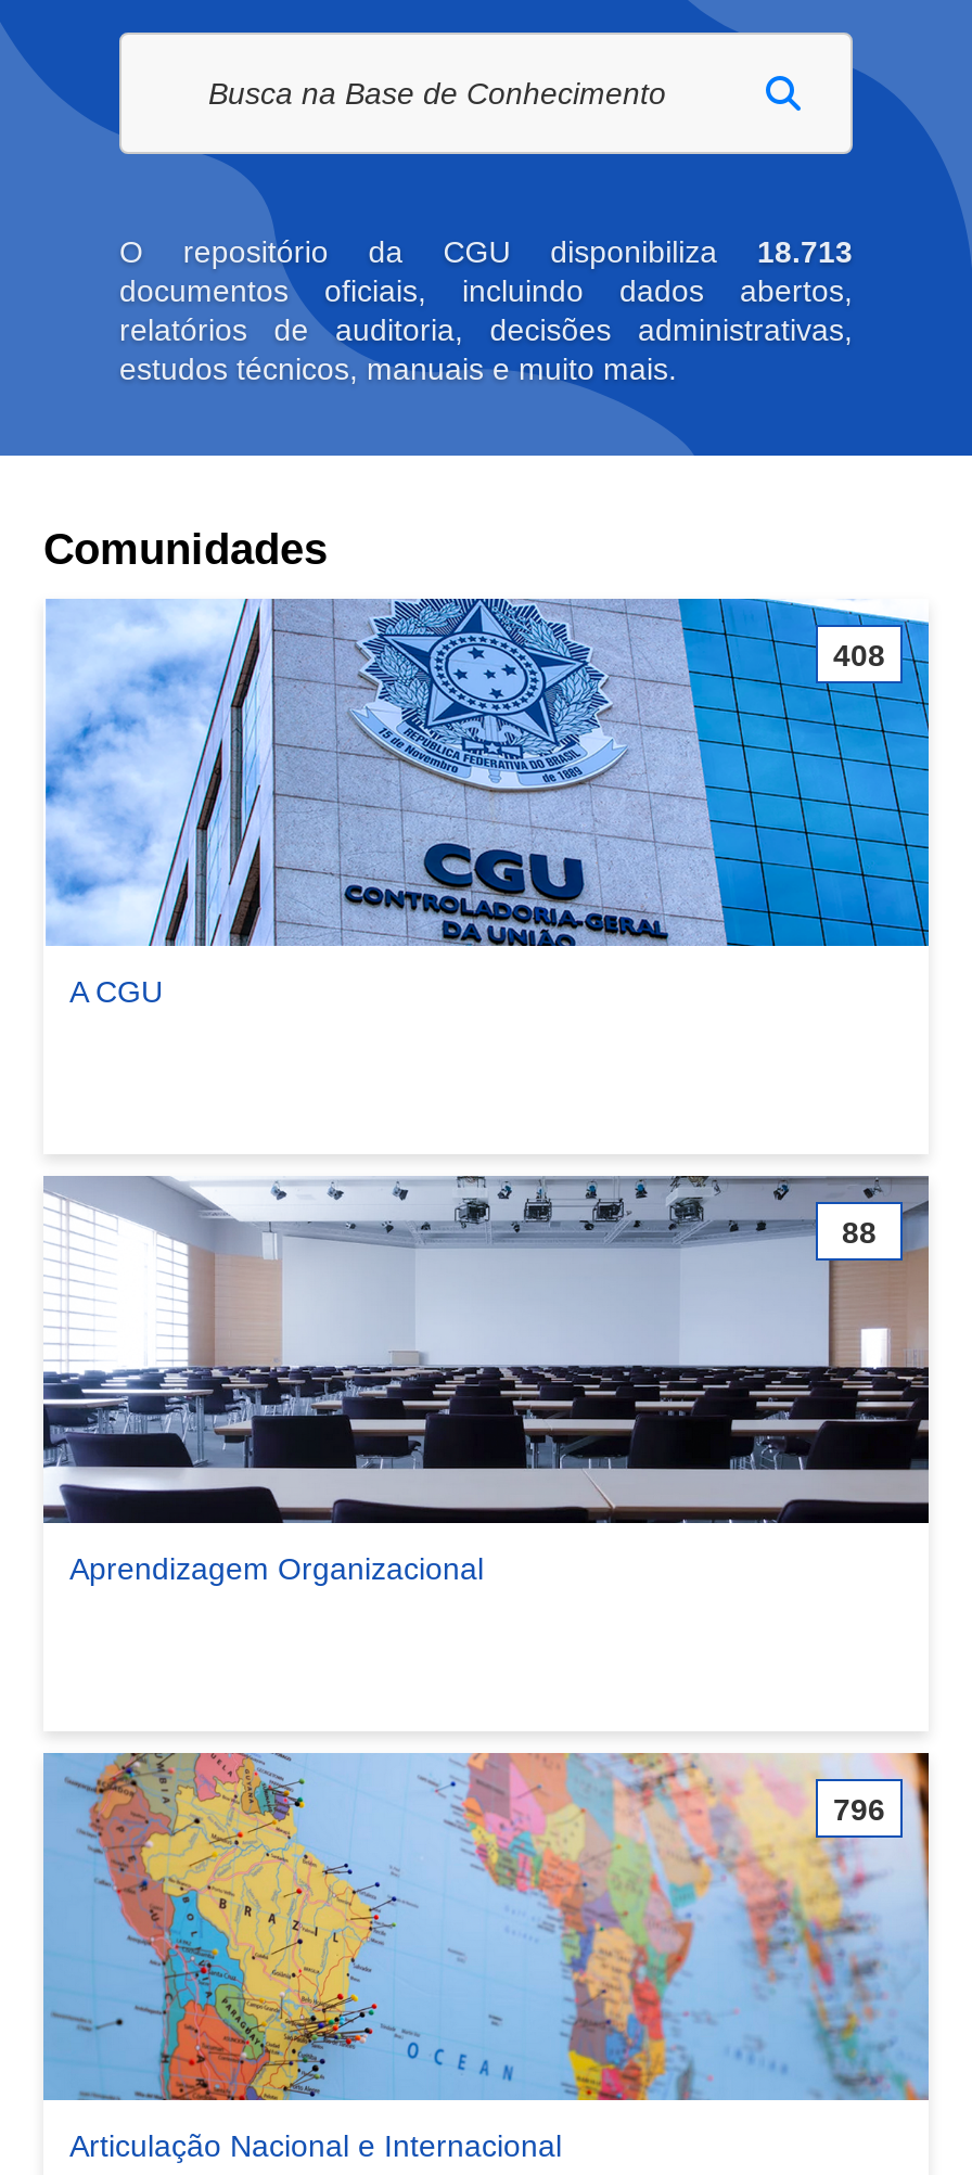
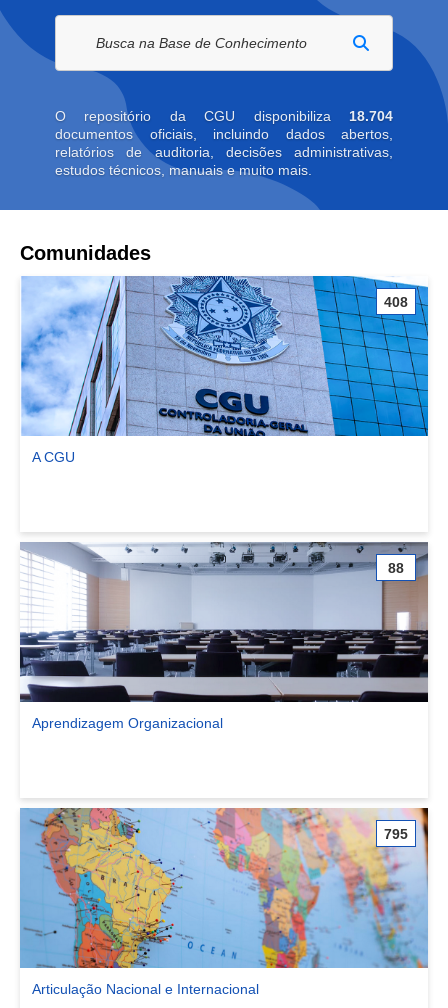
[119,234,853,269] O repositório da CGU disponibiliza 18.713 -> [55,108,393,124] O repositório da CGU disponibiliza 18.704
[833,1791,885,1826] 796 -> [384,825,408,841] 795

